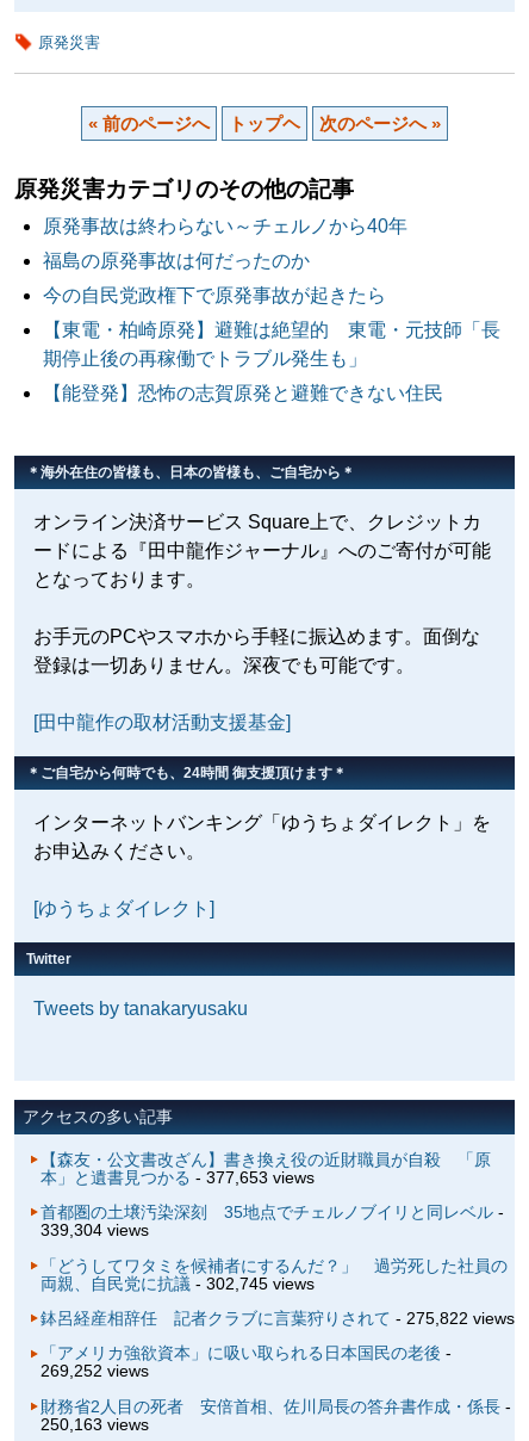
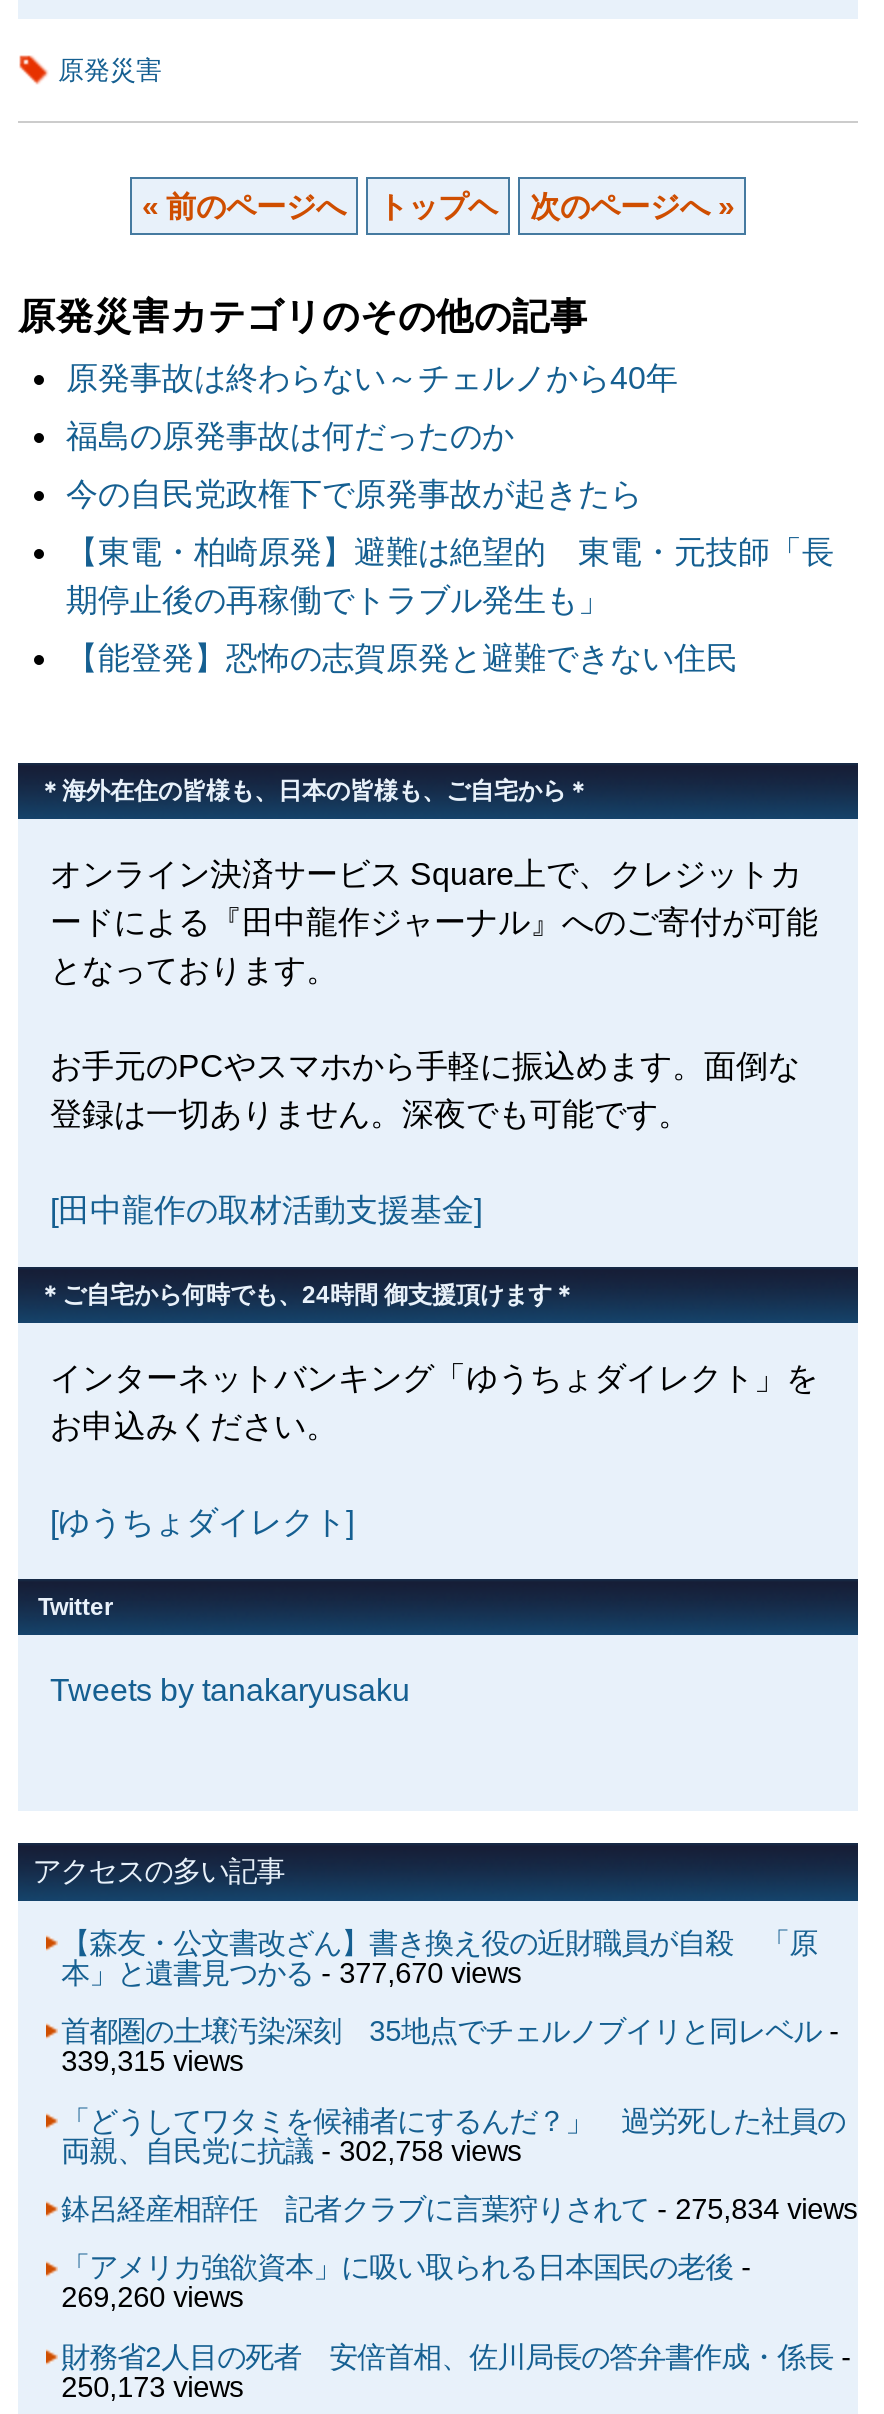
[40,1168,314,1187] 本」と遺書見つかる- 377,653 views -> [61,1957,521,1989] 本」と遺書見つかる- 377,670 views
[40,1221,148,1240] 339,304 views -> [61,2046,243,2078] 339,315 views
[40,1274,314,1293] 両親、自民党に抗議- 302,745 views -> [61,2134,521,2166] 両親、自民党に抗議- 302,758 views
[40,1309,514,1328] 鉢呂経産相辞任 記者クラブに言葉狩りされて- 275,822 views -> [61,2193,857,2225] 鉢呂経産相辞任 記者クラブに言葉狩りされて- 275,834 views
[40,1362,148,1381] 269,252 views -> [61,2282,243,2314] 269,260 views
[40,1415,148,1434] 250,163 views -> [61,2371,243,2403] 250,173 views

